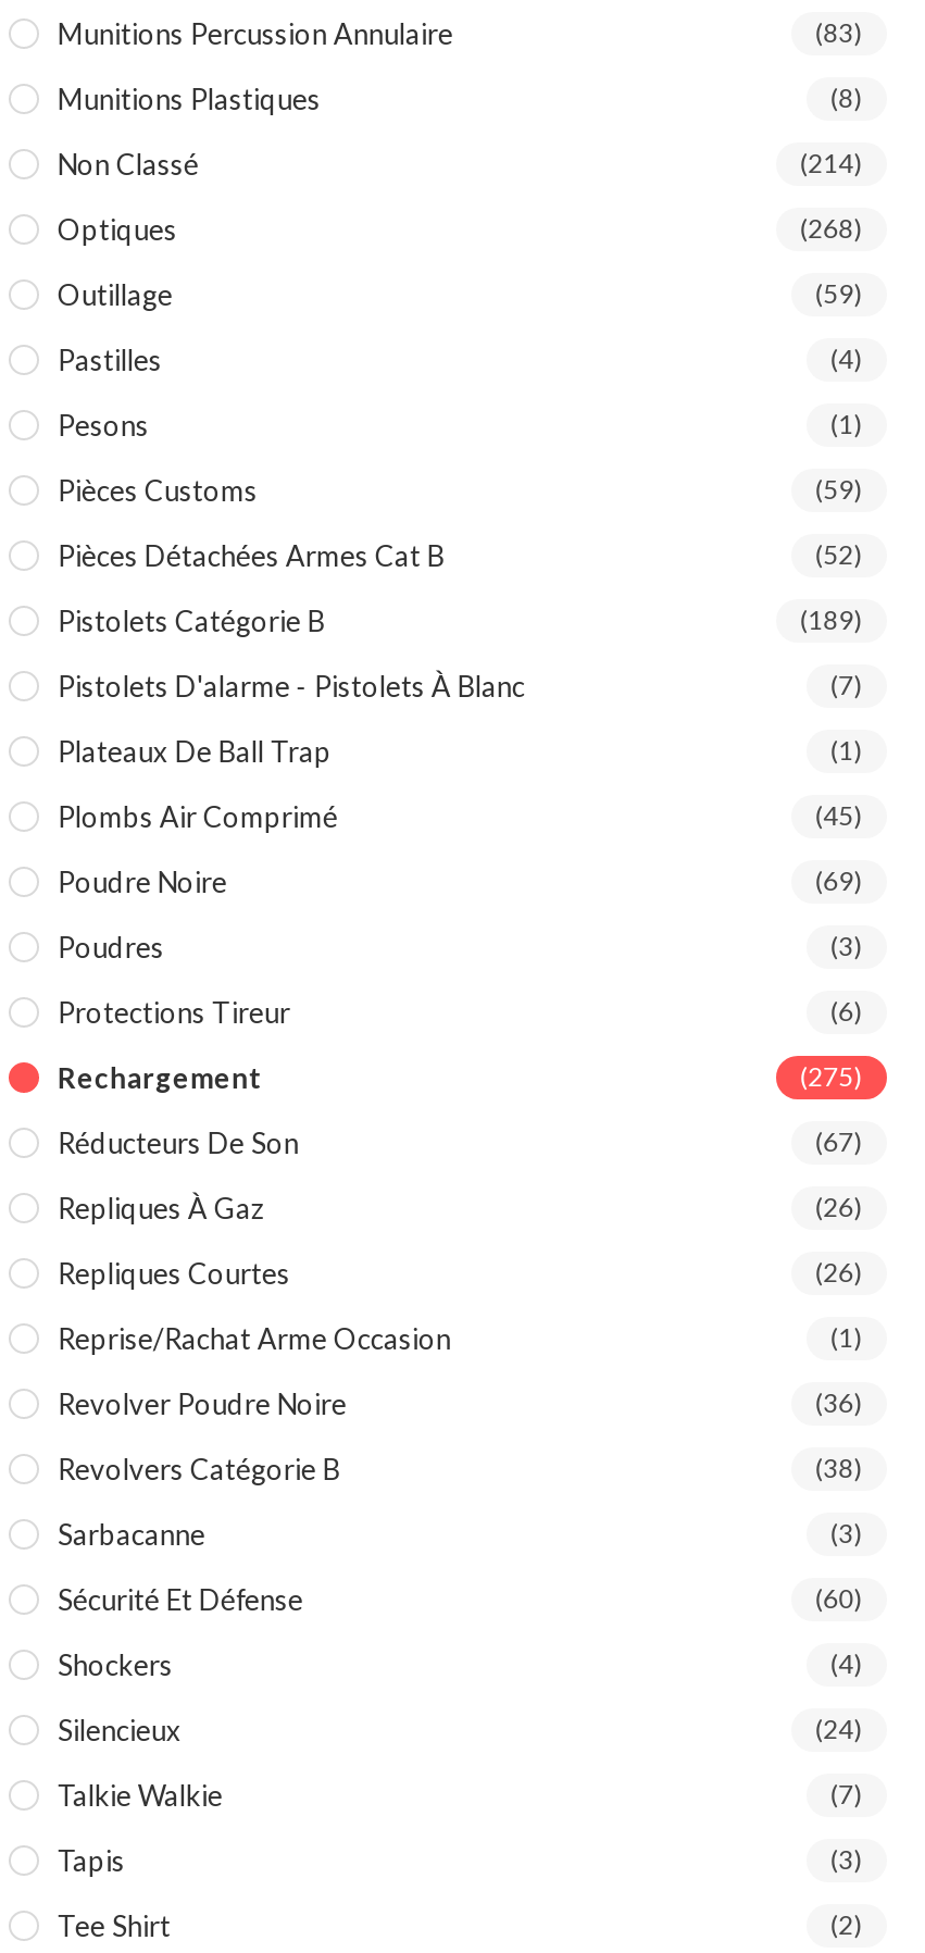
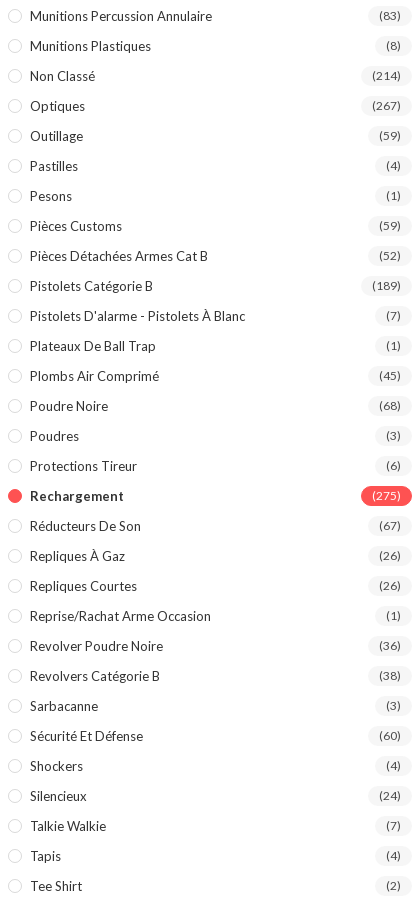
[799,211,862,244] (268) -> [372,98,401,113] (267)
[814,864,862,896] (69) -> [379,398,401,413] (68)
[830,1842,862,1875] (3) -> [386,848,401,863] (4)

